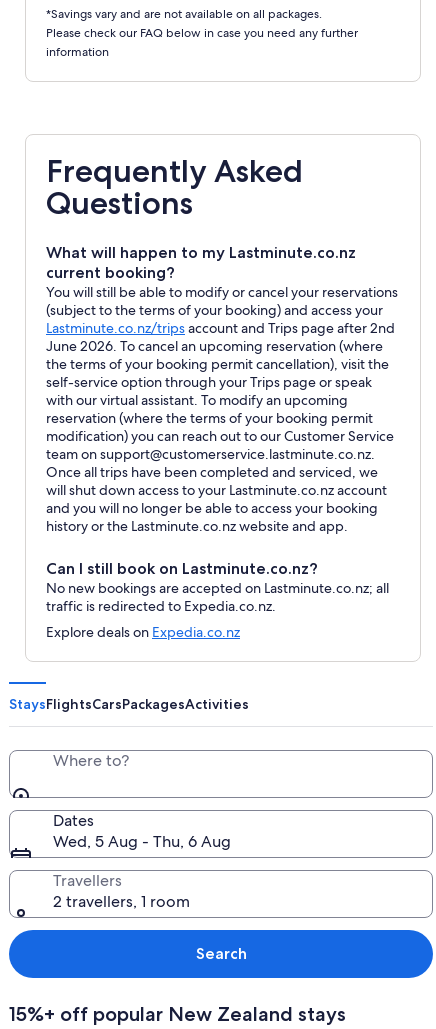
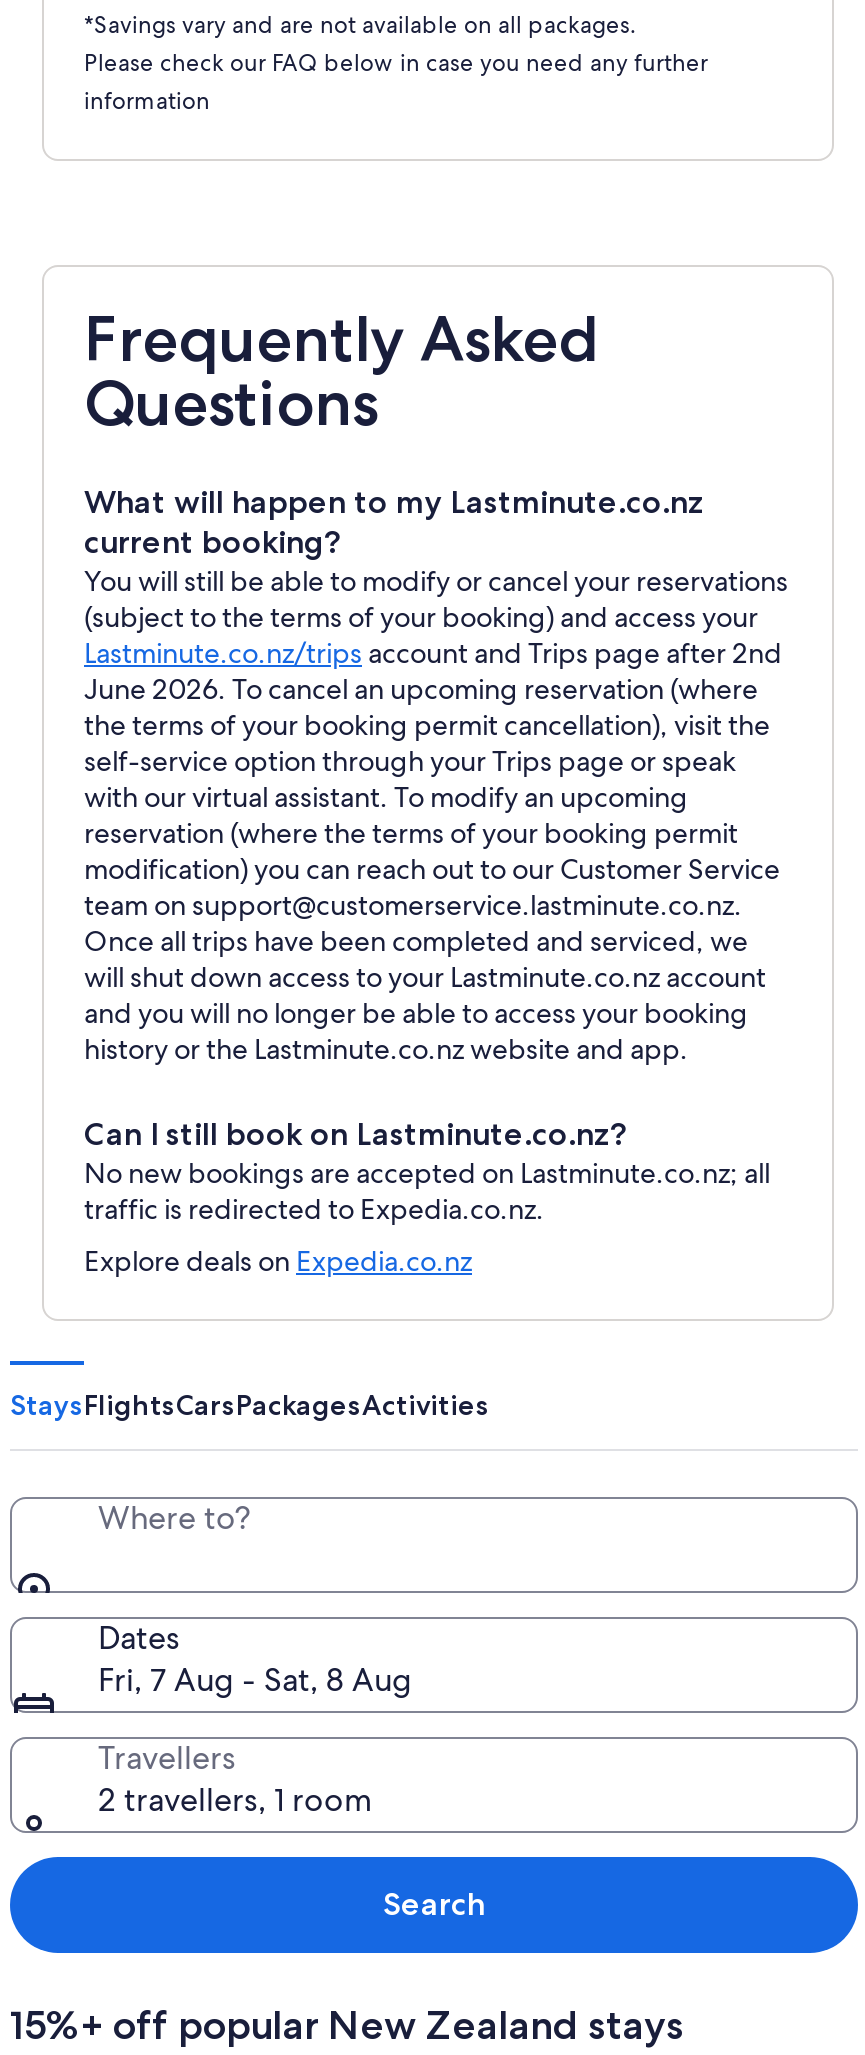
[53,831,231,852] Wed, 5 Aug - Thu, 6 Aug -> [98,1659,412,1701] Fri, 7 Aug - Sat, 8 Aug

